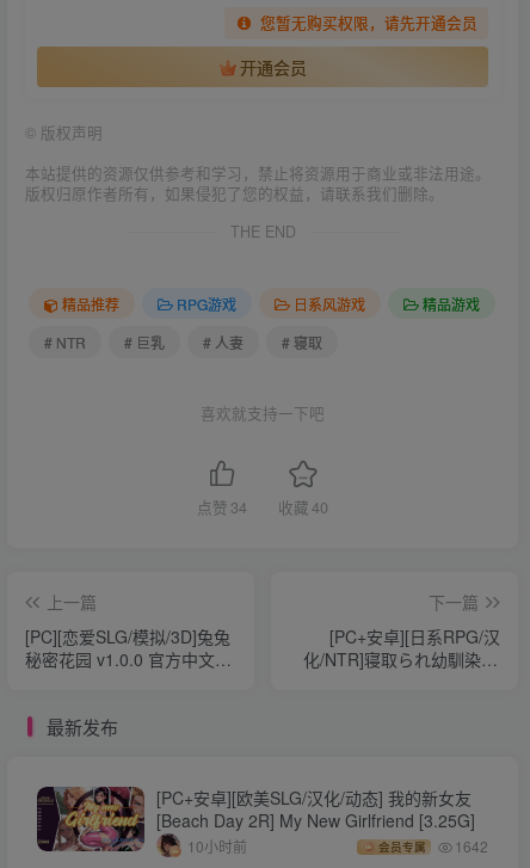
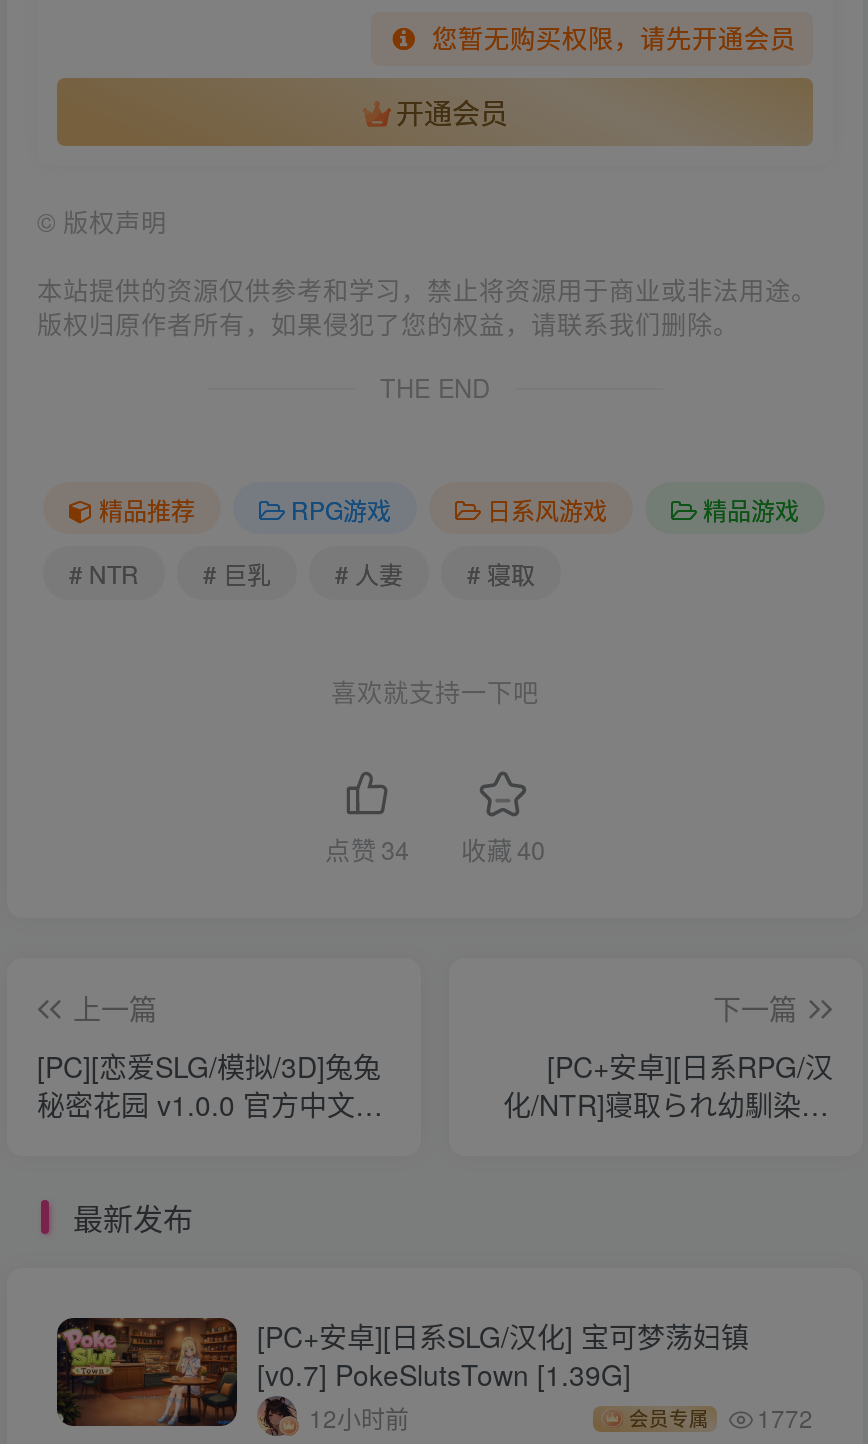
[37,786,475,856] [image] | [PC+安卓][欧美SLG/汉化/动态] 我的新女友 | [Beach Day 2R] My New Girlfriend [3.25G] | 10小时前 -> [55,1316,749,1433] [image] | [PC+安卓][日系SLG/汉化] 宝可梦荡妇镇 | [v0.7] PokeSlutsTown [1.39G] | 12小时前
[378,835,488,856] 会员专属 1642 -> [629,1399,813,1433] 会员专属 1772

